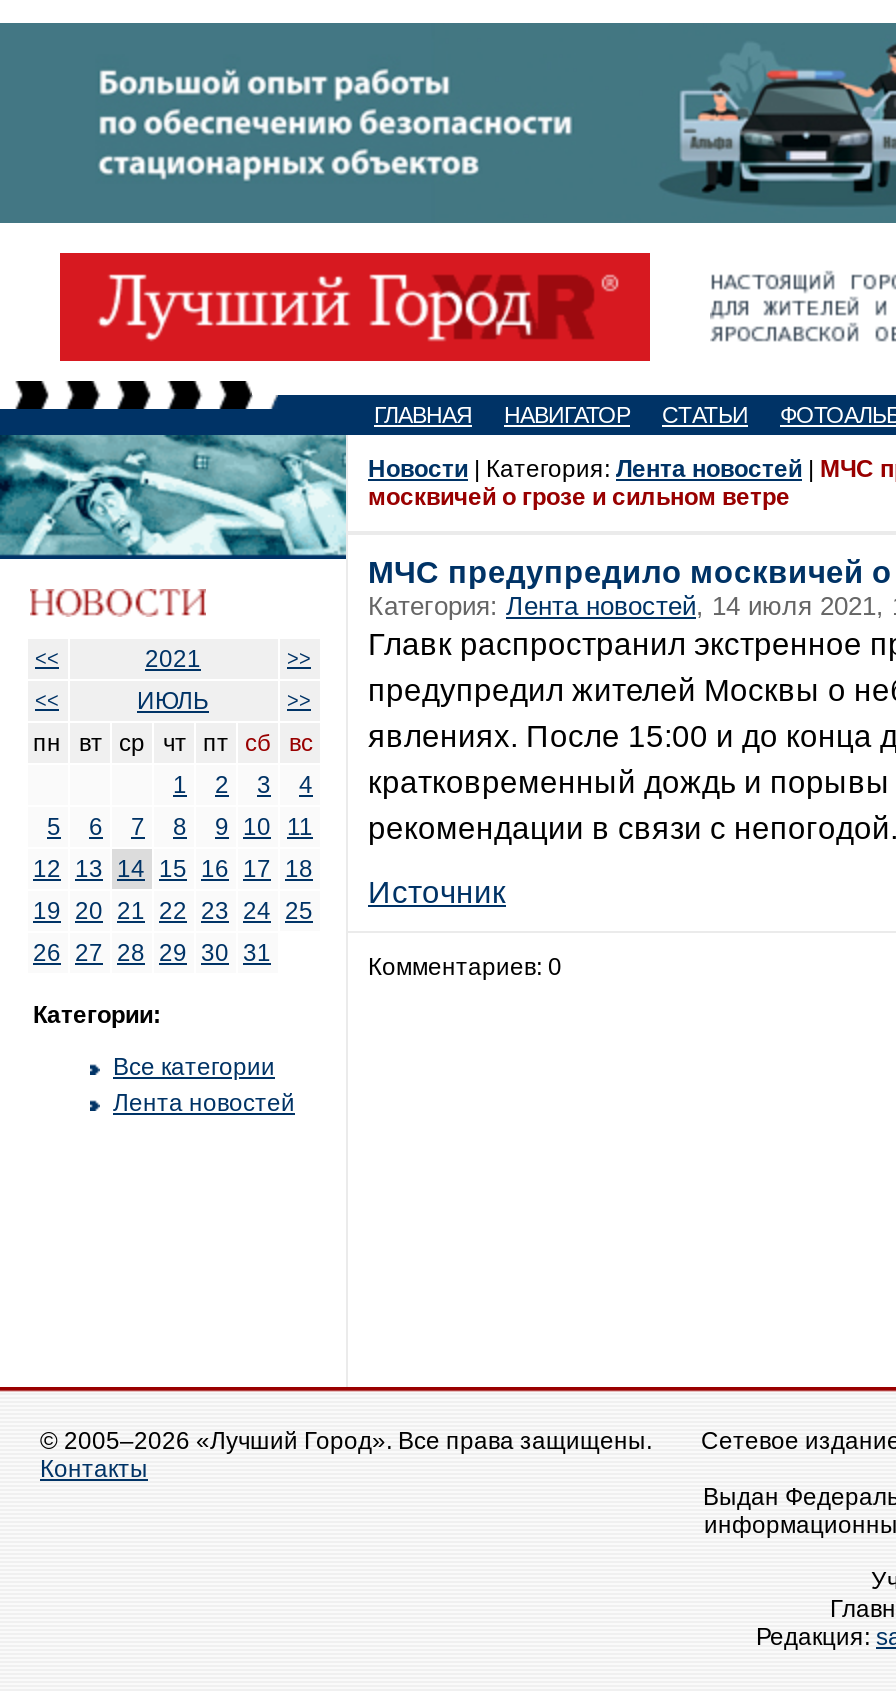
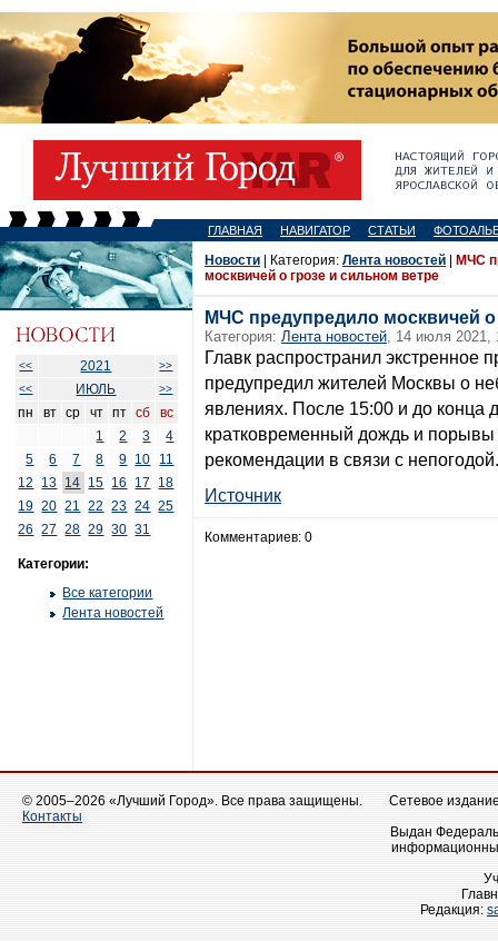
[6,21,890,225] [image] -> [3,11,495,125] [image]

